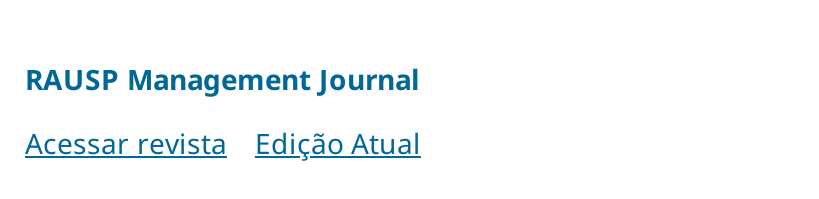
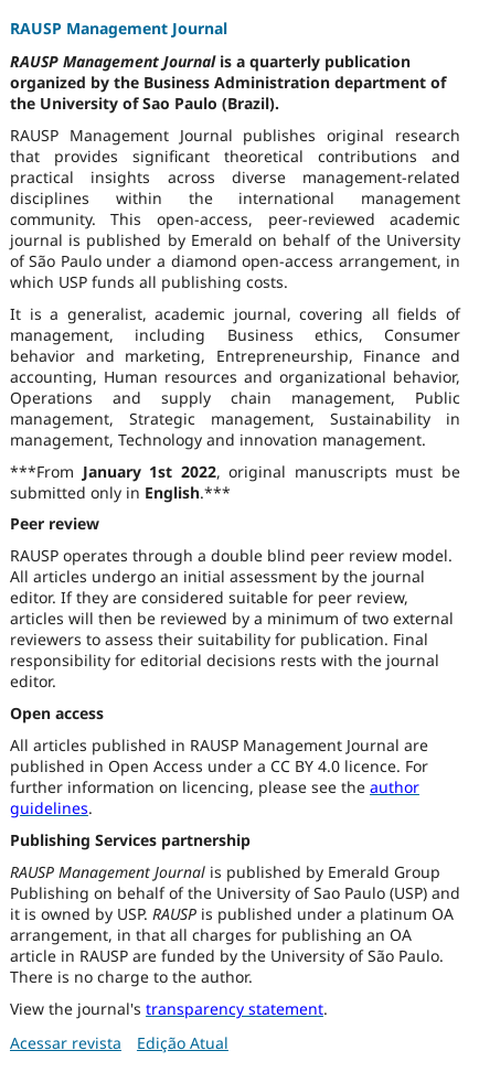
none -> [10,50,460,1020] RAUSP Management Journal is a quarterly publication | organized by the Business Administration department of | the University of Sao Paulo (Brazil). | RAUSP Management Journal publishes original research | that provides significant theoretical contributions and | practical insights across diverse management-related | disciplines within the international management | community. This open-access, peer-reviewed academic | journal is published by Emerald on behalf of the University | of São Paulo under a diamond open-access arrangement, in | which USP funds all publishing costs. | It is a generalist, academic journal, covering all fields of | management, including Business ethics, Consumer | behavior and marketing, Entrepreneurship, Finance and | accounting, Human resources and organizational behavior, | Operations and supply chain management, Public | management, Strategic management, Sustainability in | management, Technology and innovation management. | ***From January 1st 2022, original manuscripts must be | submitted only in English.*** | Peer review | RAUSP operates through a double blind peer review model. | All articles undergo an initial assessment by the journal | editor. If they are considered suitable for peer review, | articles will then be reviewed by a minimum of two external | reviewers to assess their suitability for publication. Final | responsibility for editorial decisions rests with the journal | editor. | Open access | All articles published in RAUSP Management Journal are | published in Open Access under a CC BY 4.0 licence. For | further information on licencing, please see the author | guidelines. | Publishing Services partnership | RAUSP Management Journal is published by Emerald Group | Publishing on behalf of the University of Sao Paulo (USP) and | it is owned by USP. RAUSP is published under a platinum OA | arrangement, in that all charges for publishing an OA | article in RAUSP are funded by the University of São Paulo. | There is no charge to the author. | View the journal's transparency statement.

